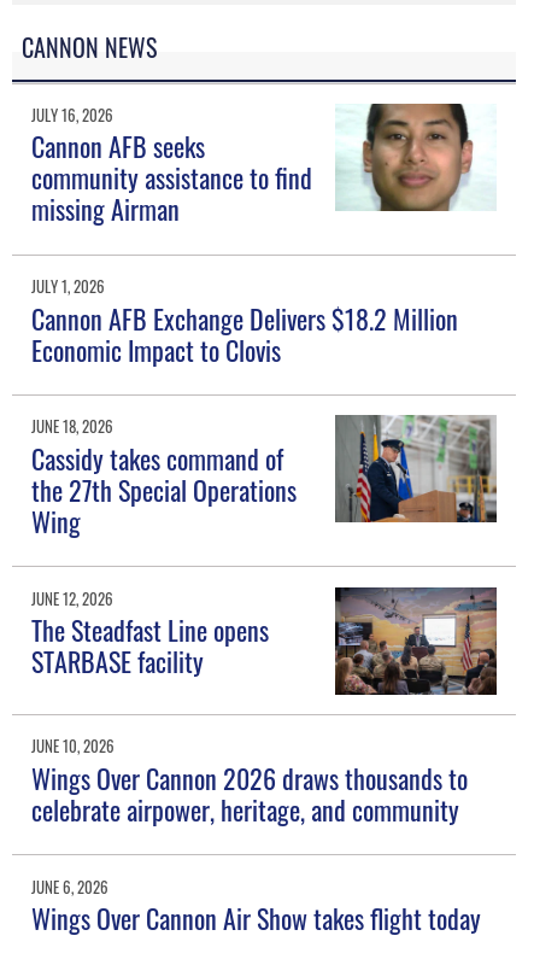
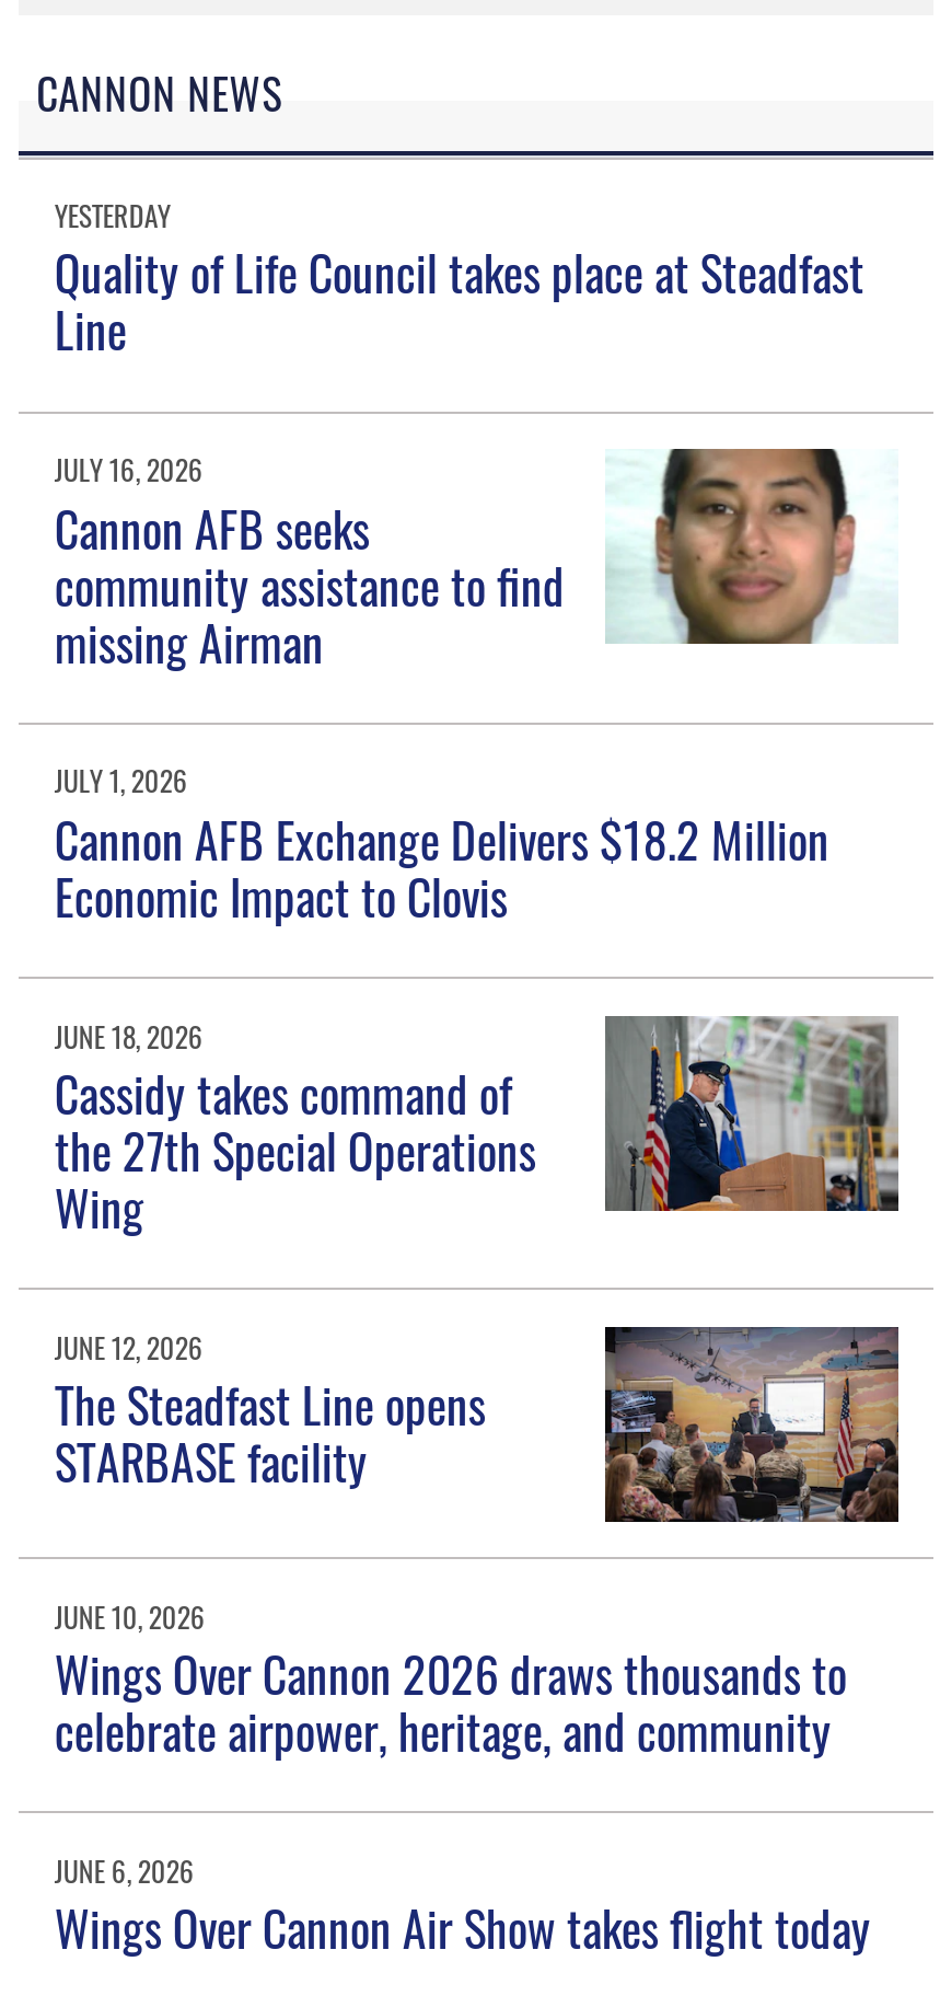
none -> [54,193,864,364] YESTERDAY | Quality of Life Council takes place at Steadfast | Line

